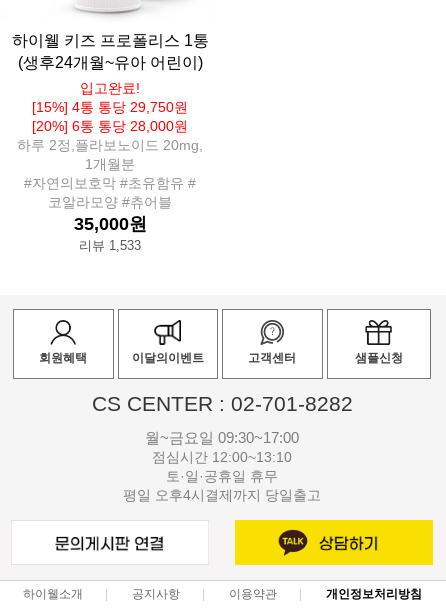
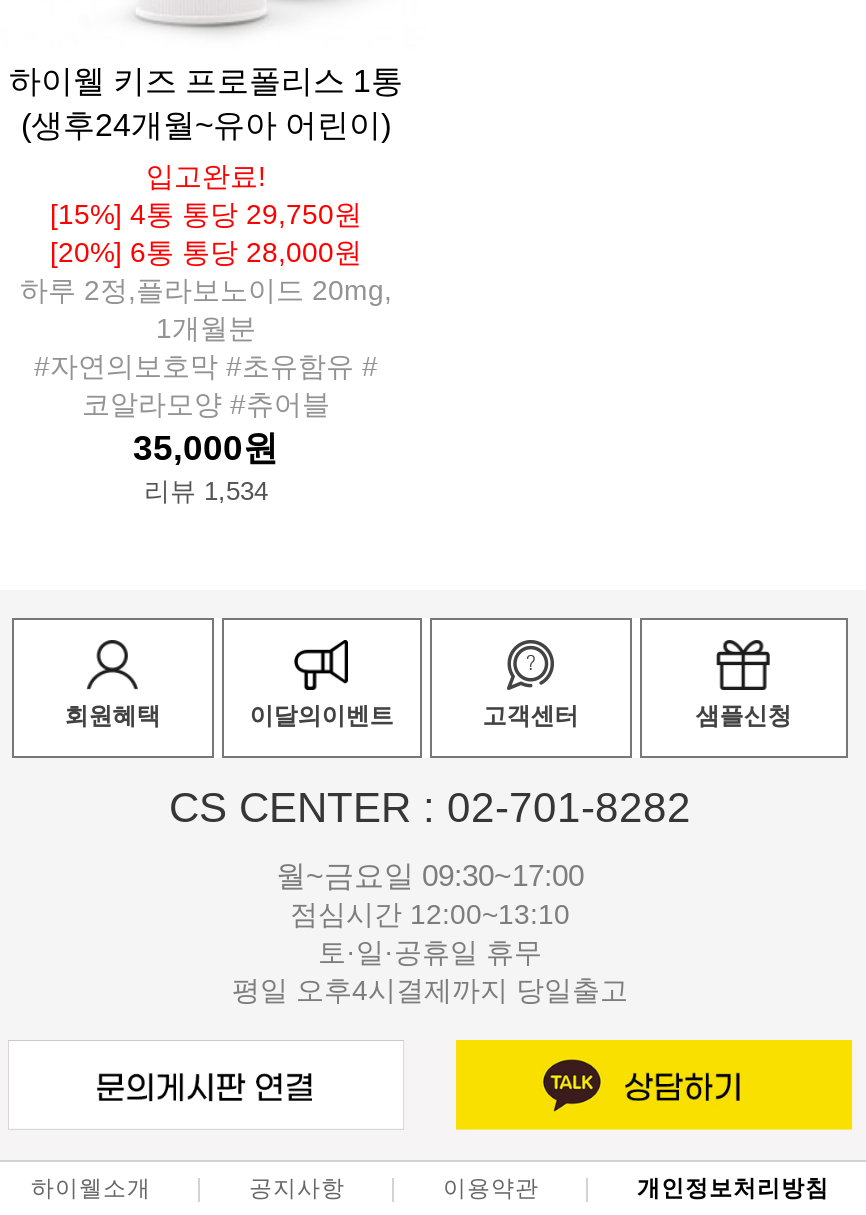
[79,238,141,253] 리뷰 1,533 -> [144,476,268,506] 리뷰 1,534

